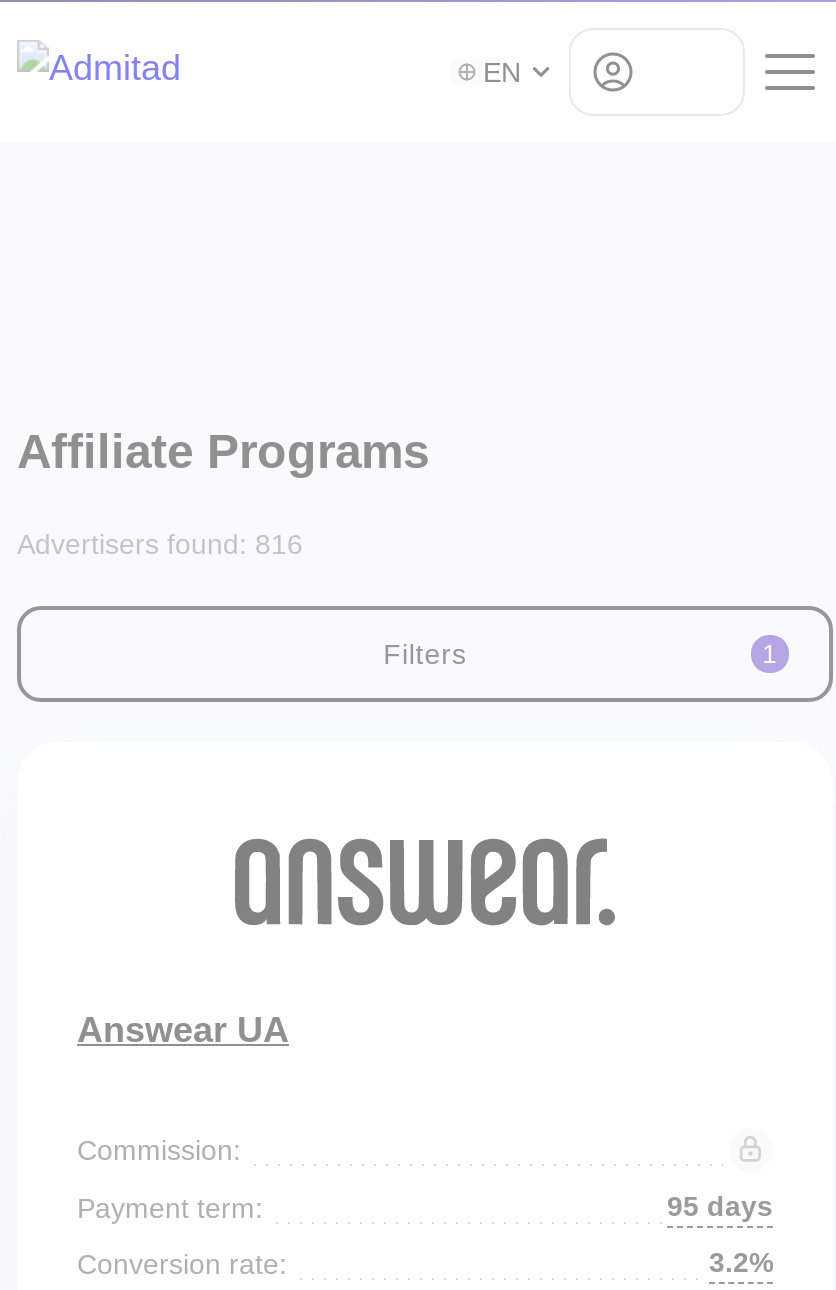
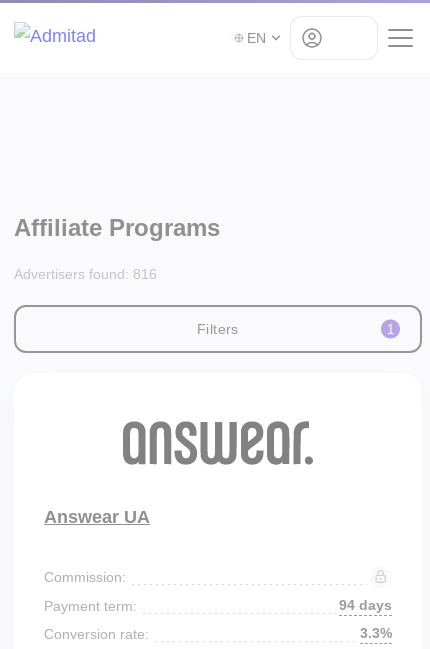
[667,1190,773,1222] 95 days -> [339,597,392,613] 94 days
[709,1246,773,1278] 3.2% -> [360,625,392,641] 3.3%

